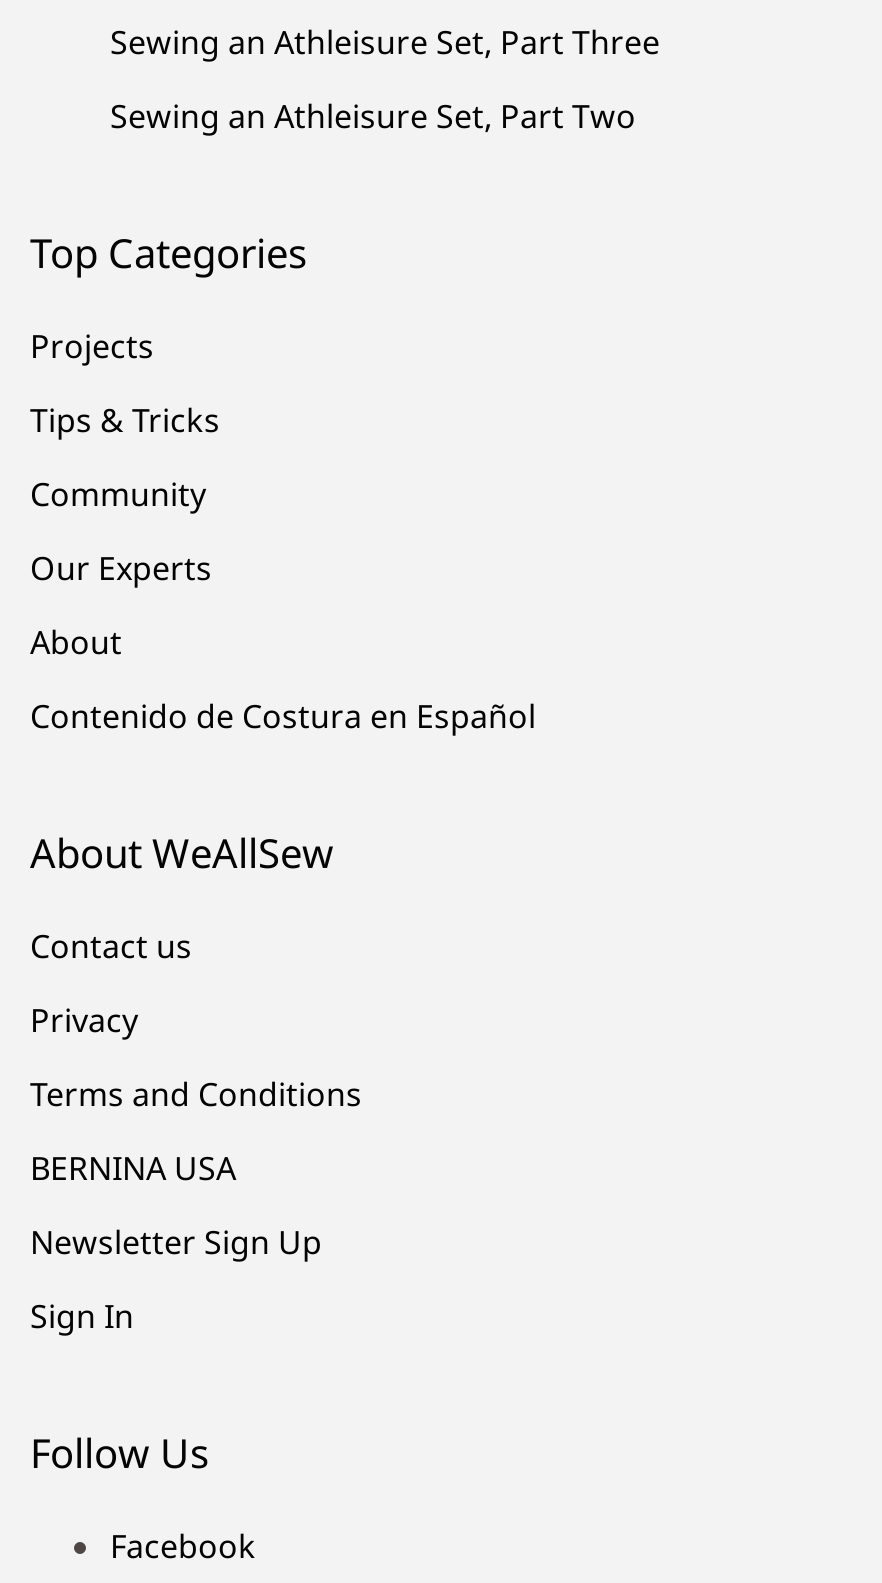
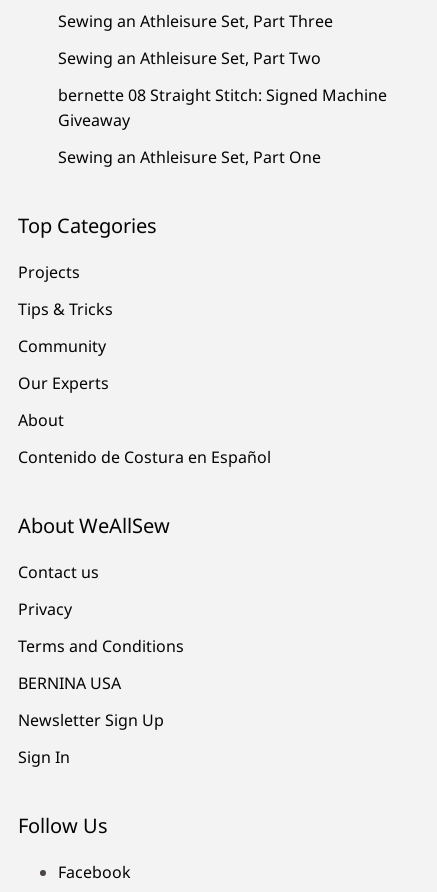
none -> [58,84,387,168] bernette 08 Straight Stitch: Signed Machine | Giveaway | Sewing an Athleisure Set, Part One

